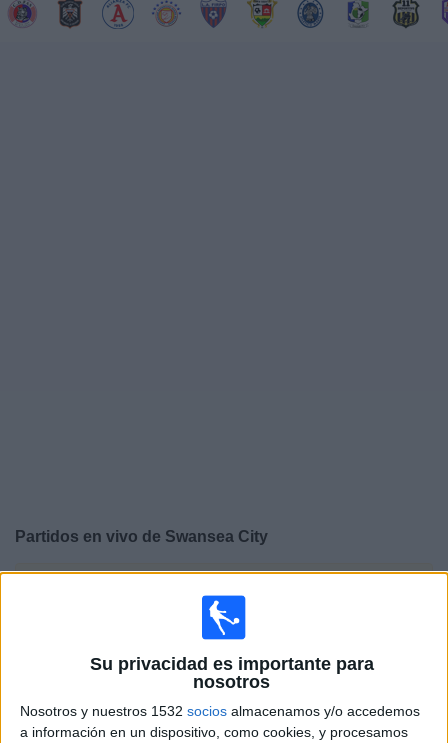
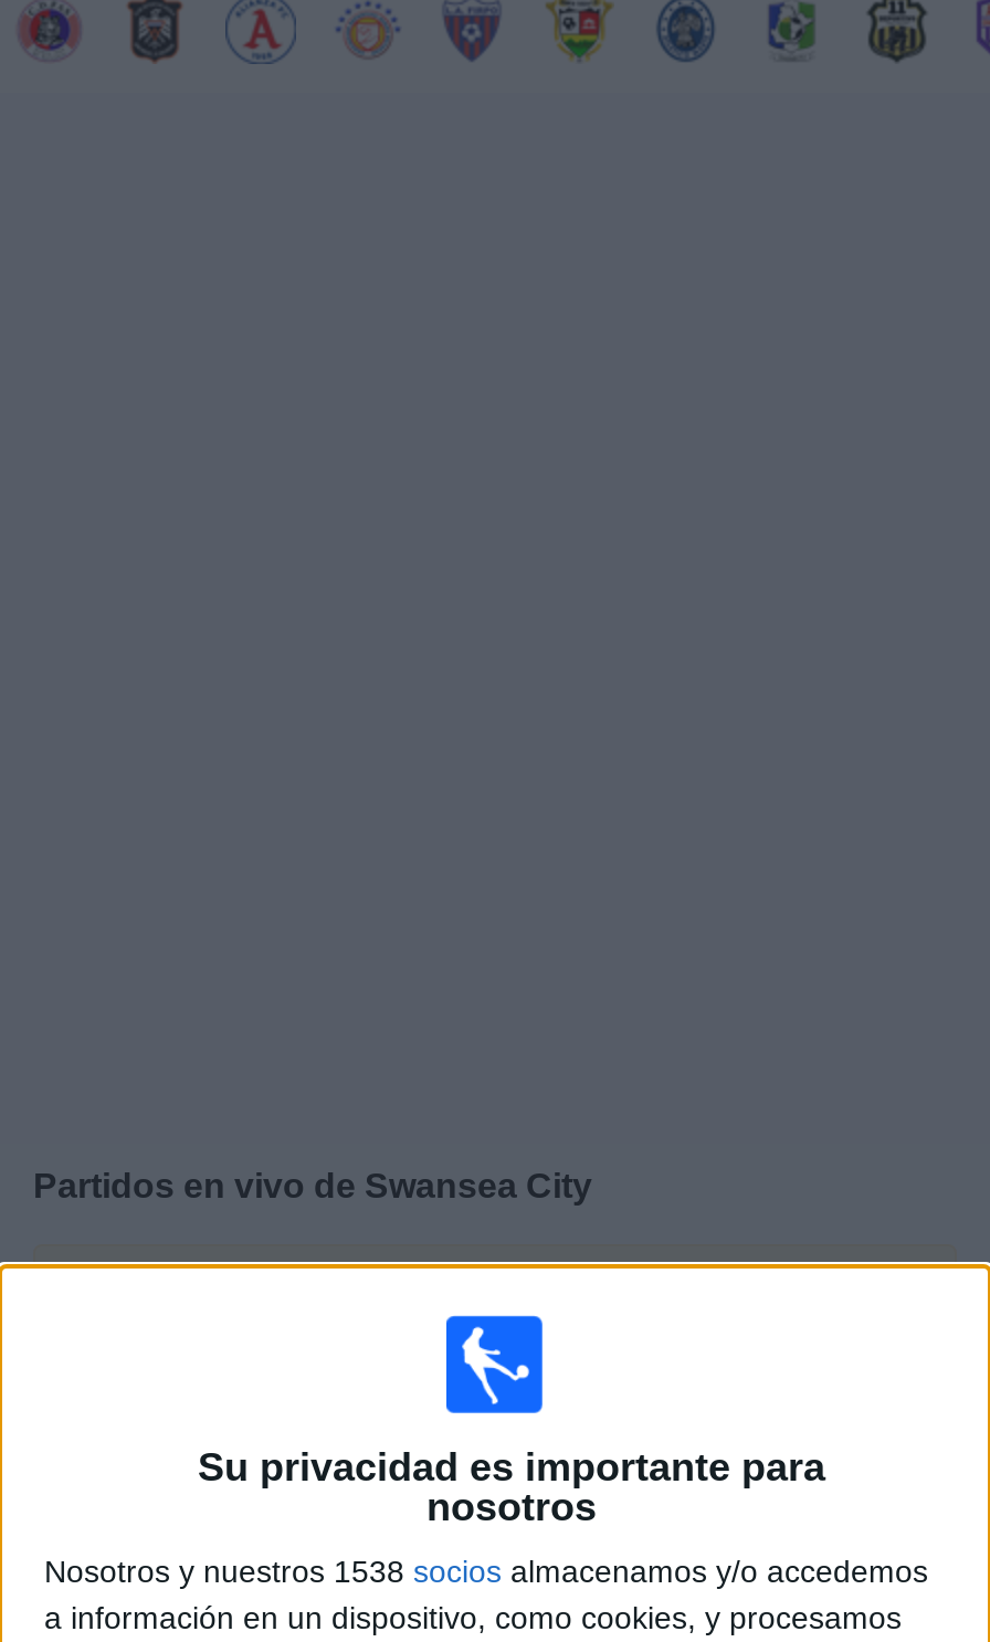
[20,703,420,719] Nosotros y nuestros 1532 socios almacenamos y/o accedemos -> [44,1553,928,1588] Nosotros y nuestros 1538 socios almacenamos y/o accedemos

